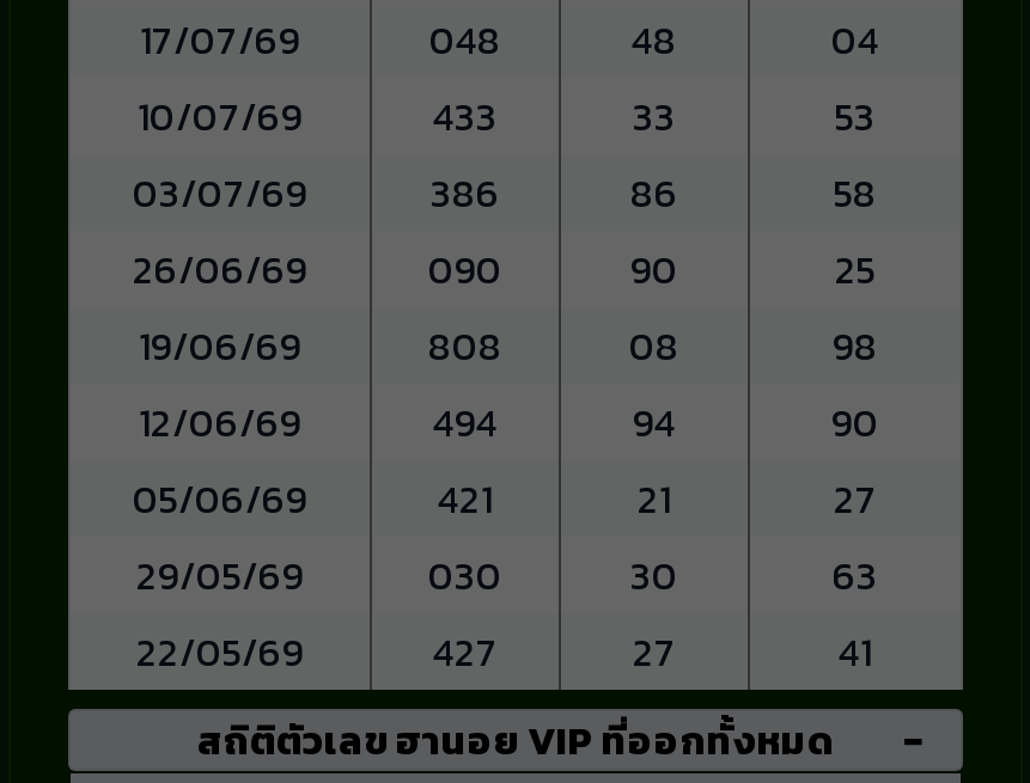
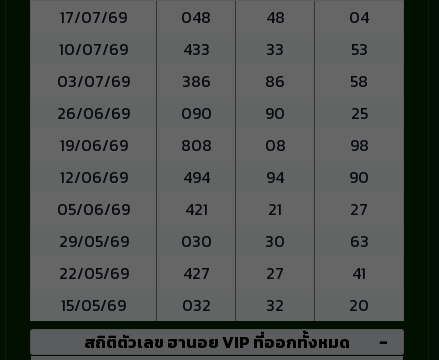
none -> [61,293,369,317] 15/05/69 | 032 | 32 | 20

